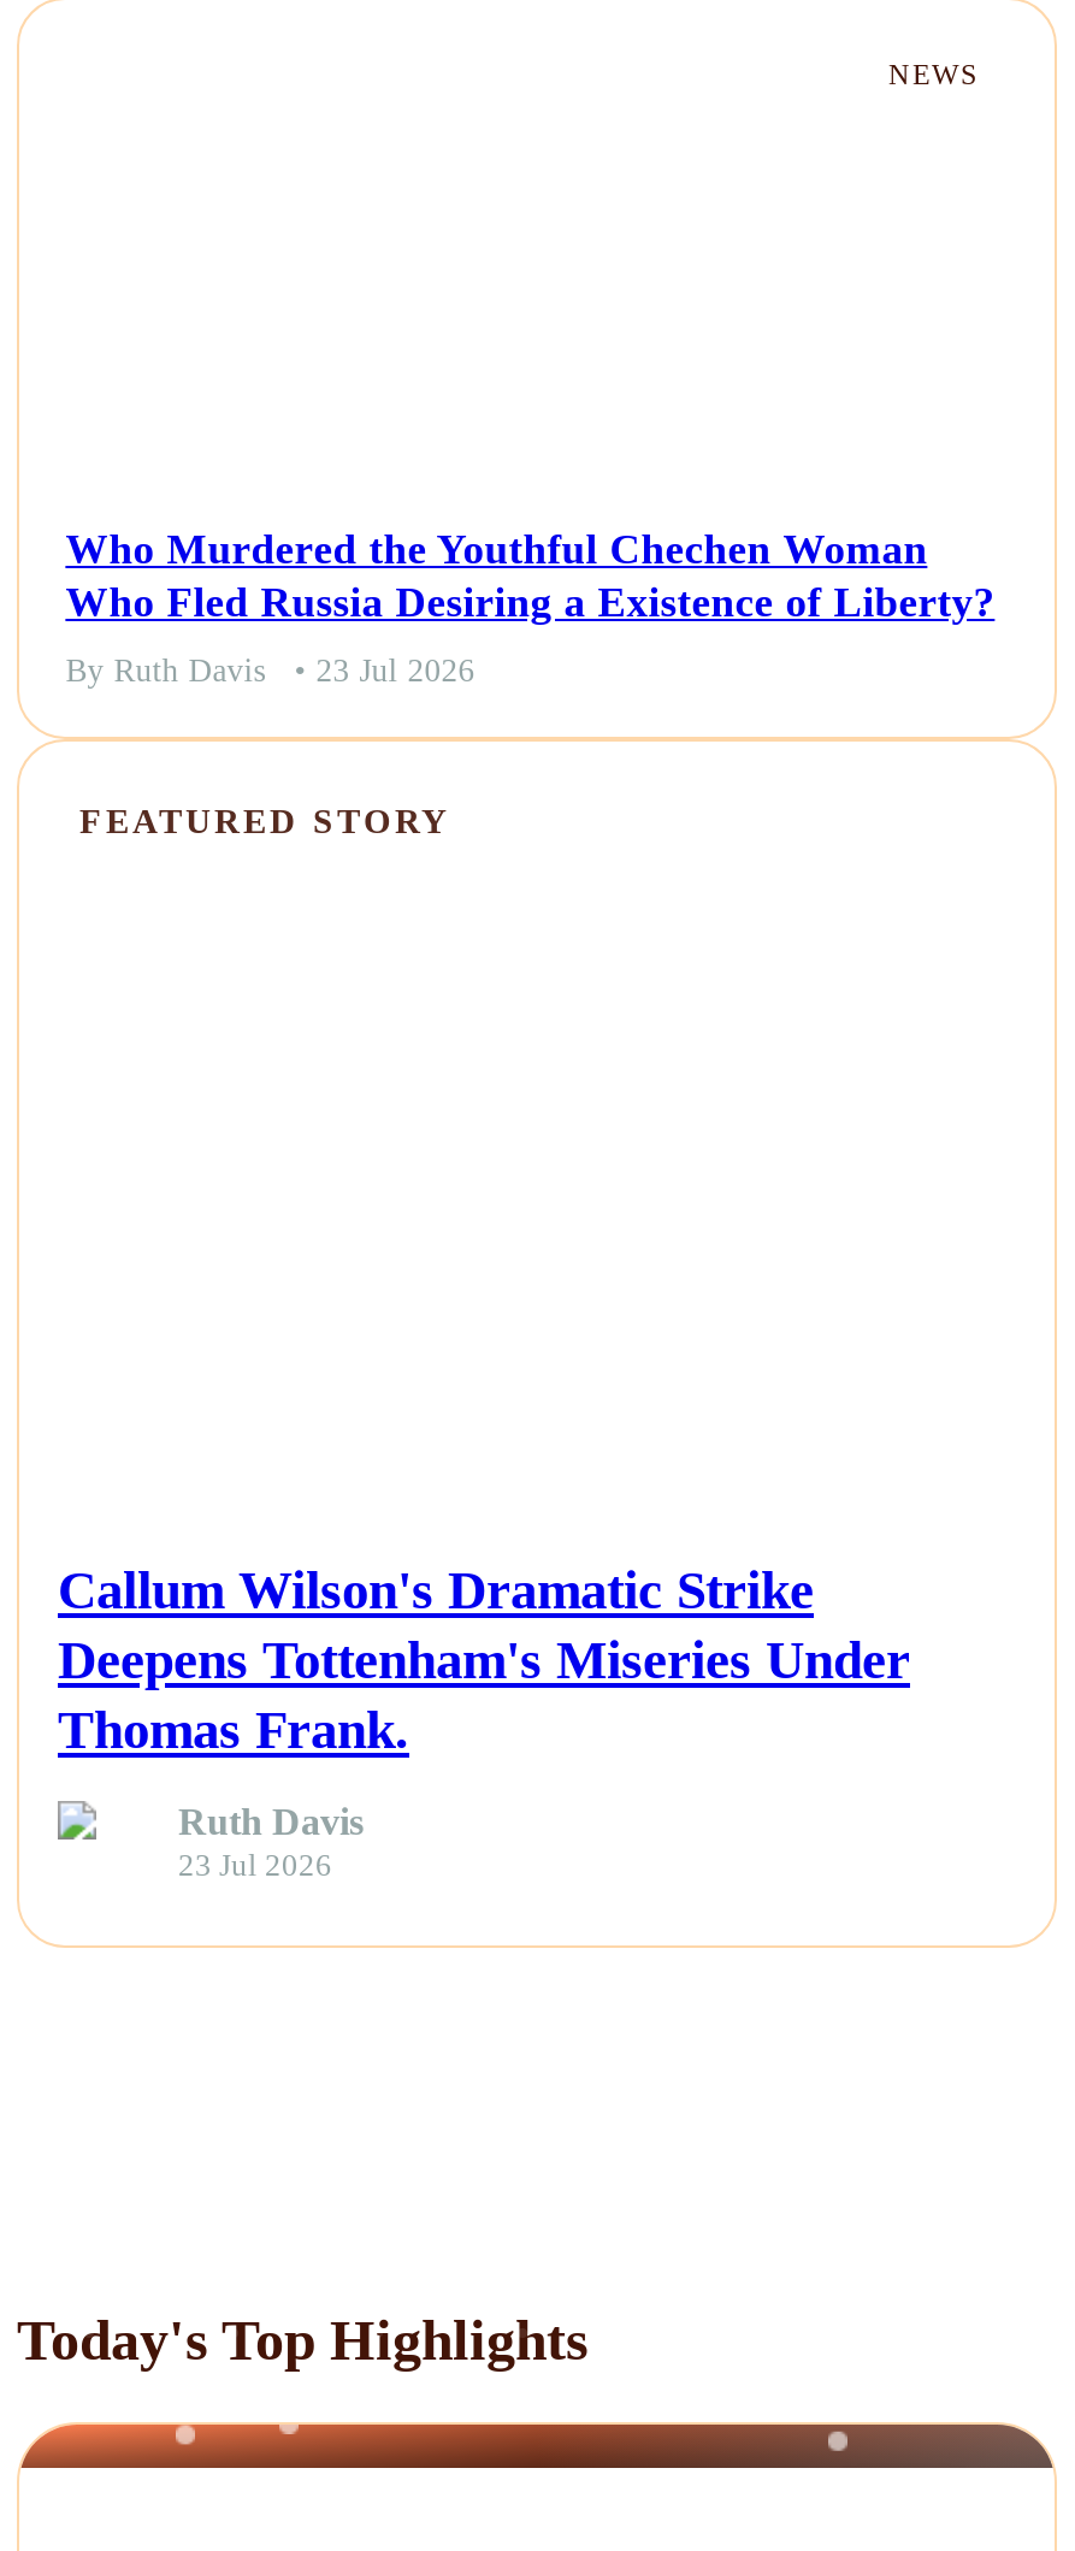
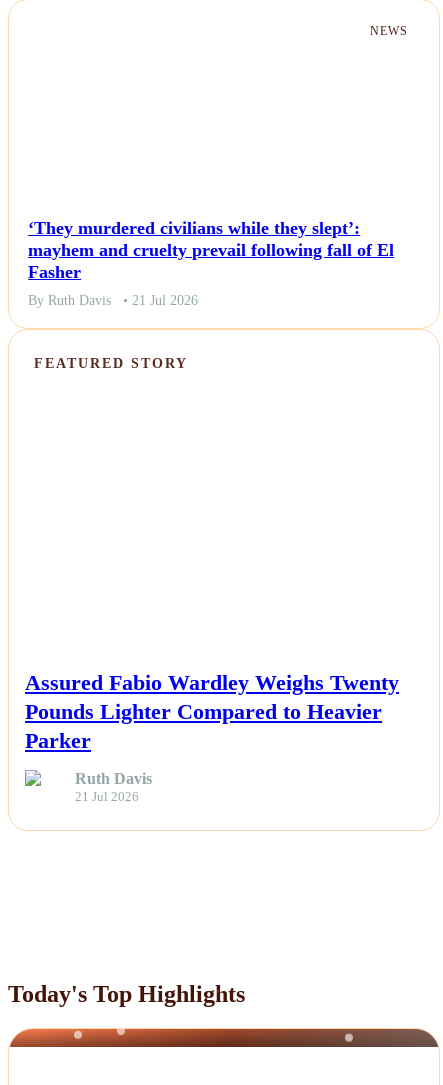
[65,524,995,626] Who Murdered the Youthful Chechen Woman | Who Fled Russia Desiring a Existence of Liberty? -> [28,218,394,282] ‘They murdered civilians while they slept’: | mayhem and cruelty prevail following fall of El | Fasher
[65,652,475,688] By Ruth Davis • 23 Jul 2026 -> [28,293,198,308] By Ruth Davis • 21 Jul 2026
[58,1560,910,1760] Callum Wilson's Dramatic Strike | Deepens Tottenham's Miseries Under | Thomas Frank. -> [25,670,399,753] Assured Fabio Wardley Weighs Twenty | Pounds Lighter Compared to Heavier | Parker
[178,1850,332,1884] 23 Jul 2026 -> [75,790,139,804] 21 Jul 2026

